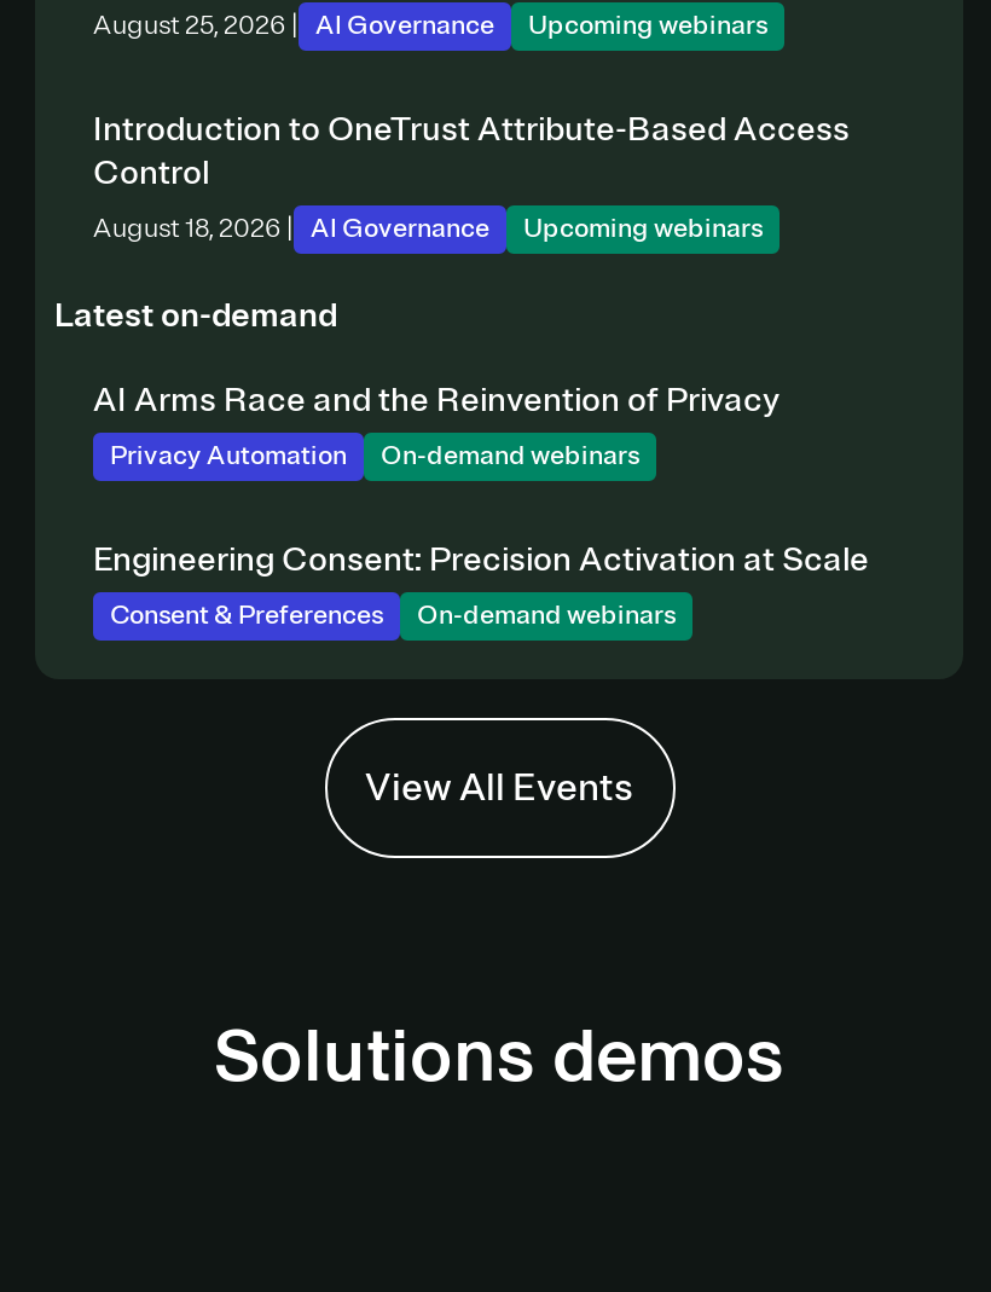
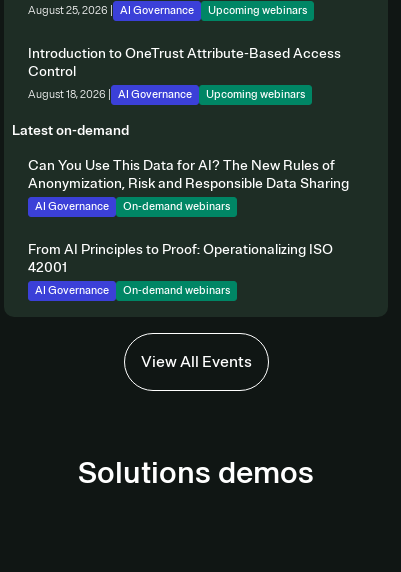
[93,380,780,421] AI Arms Race and the Reinvention of Privacy -> [28,157,349,192] Can You Use This Data for AI? The New Rules of | Anonymization, Risk and Responsible Data Sharing
[110,440,347,472] Privacy Automation -> [35,200,109,213] AI Governance
[93,540,869,581] Engineering Consent: Precision Activation at Scale -> [28,241,333,276] From AI Principles to Proof: Operationalizing ISO | 42001
[110,600,383,631] Consent & Preferences -> [35,284,109,297] AI Governance

